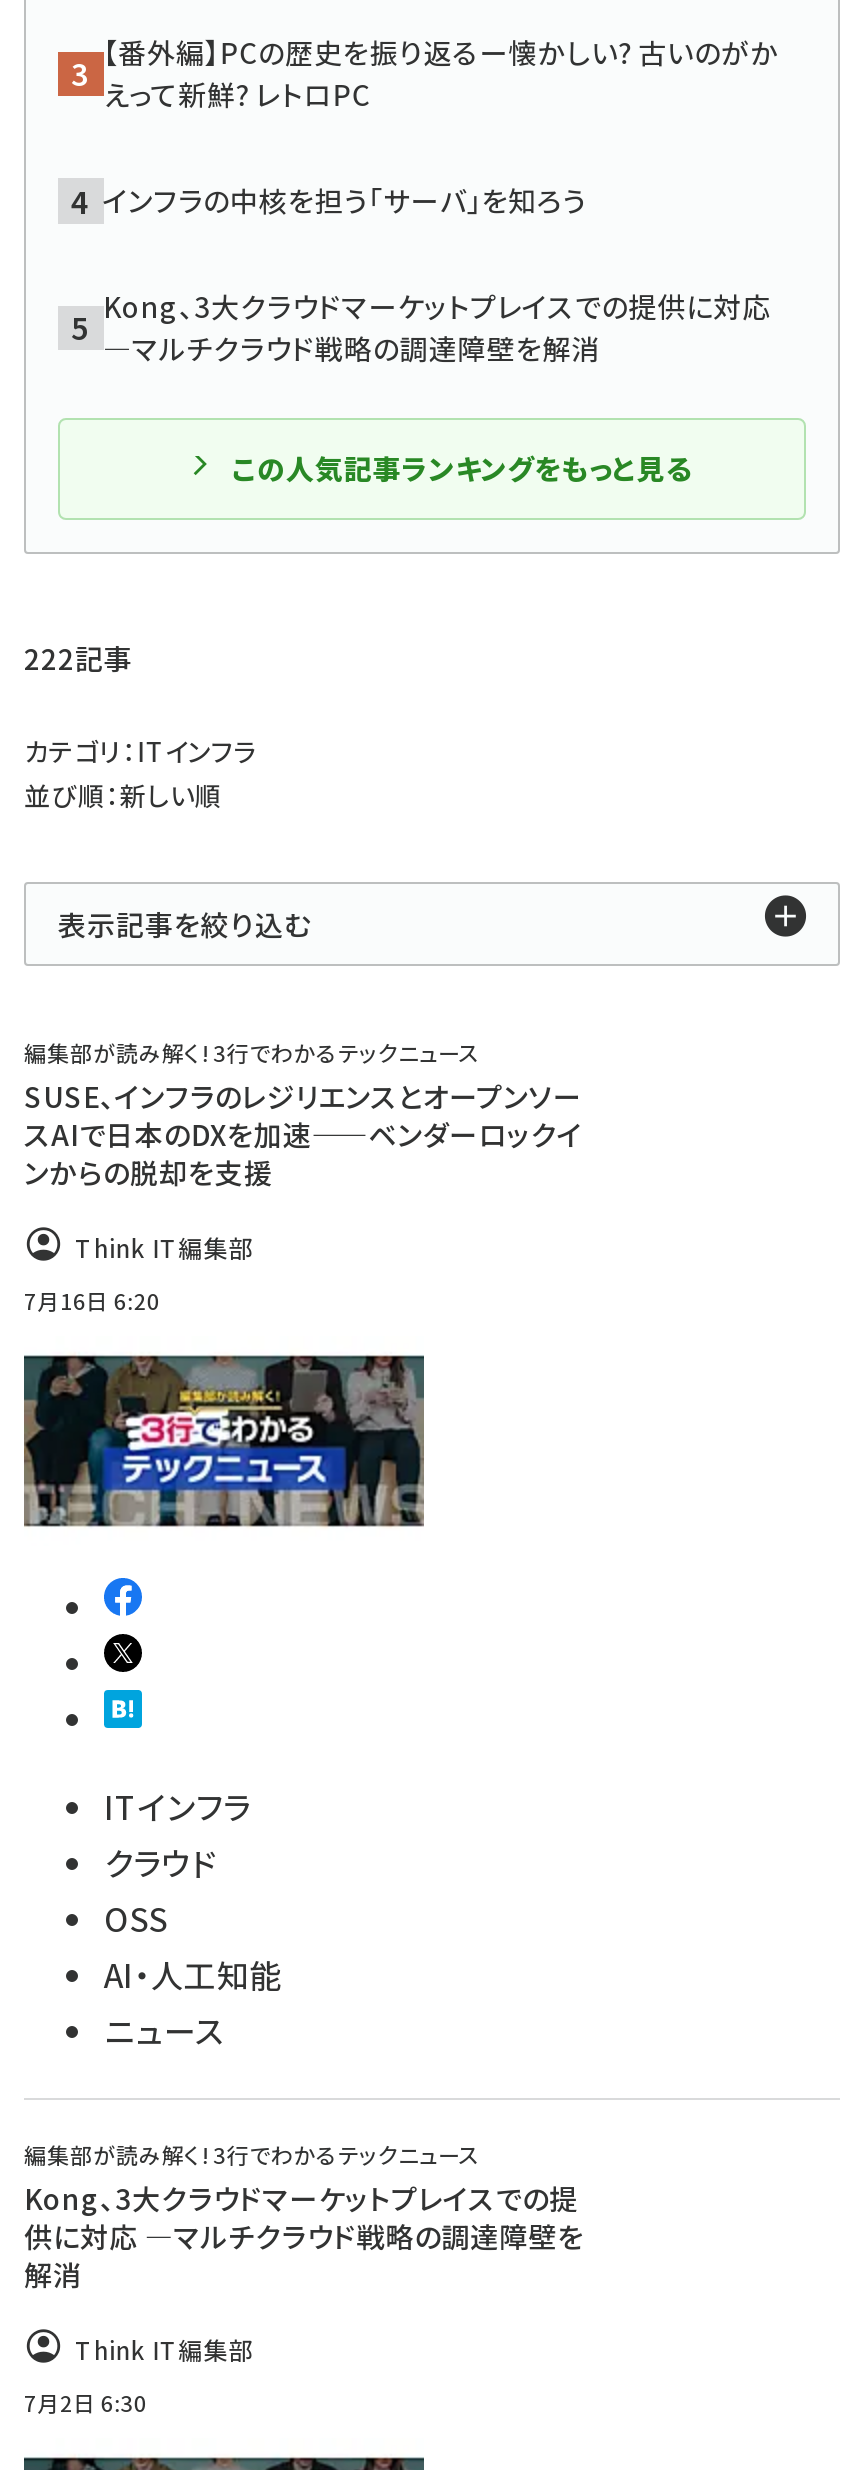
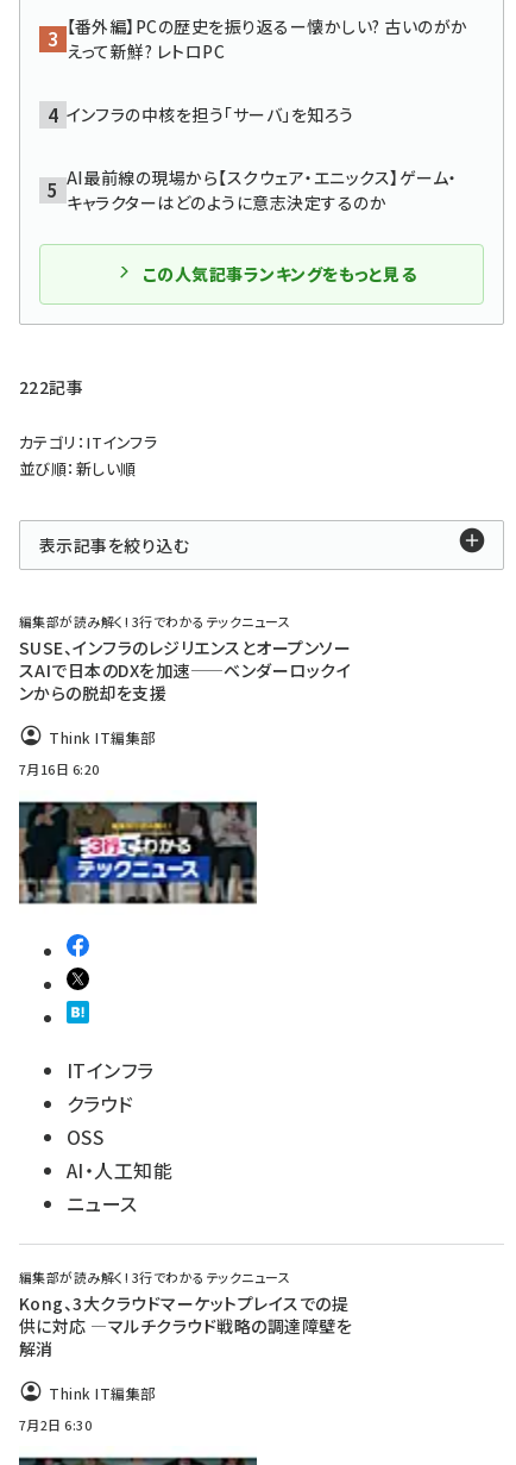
[103,286,771,368] Kong、3大クラウドマーケットプレイスでの提供に対応 | —マルチクラウド戦略の調達障壁を解消 -> [66,165,457,214] AI最前線の現場から【スクウェア・エニックス】ゲーム・ | キャラクターはどのように意志決定するのか

